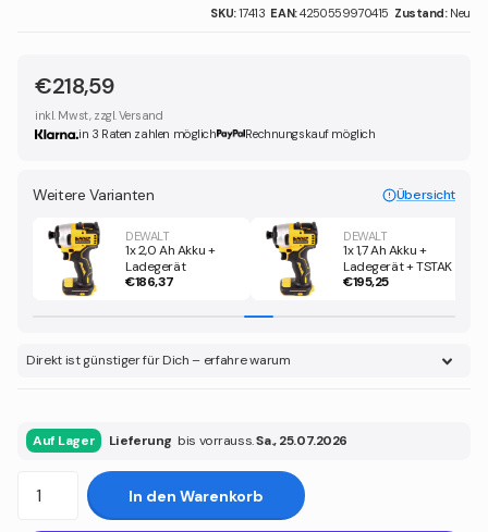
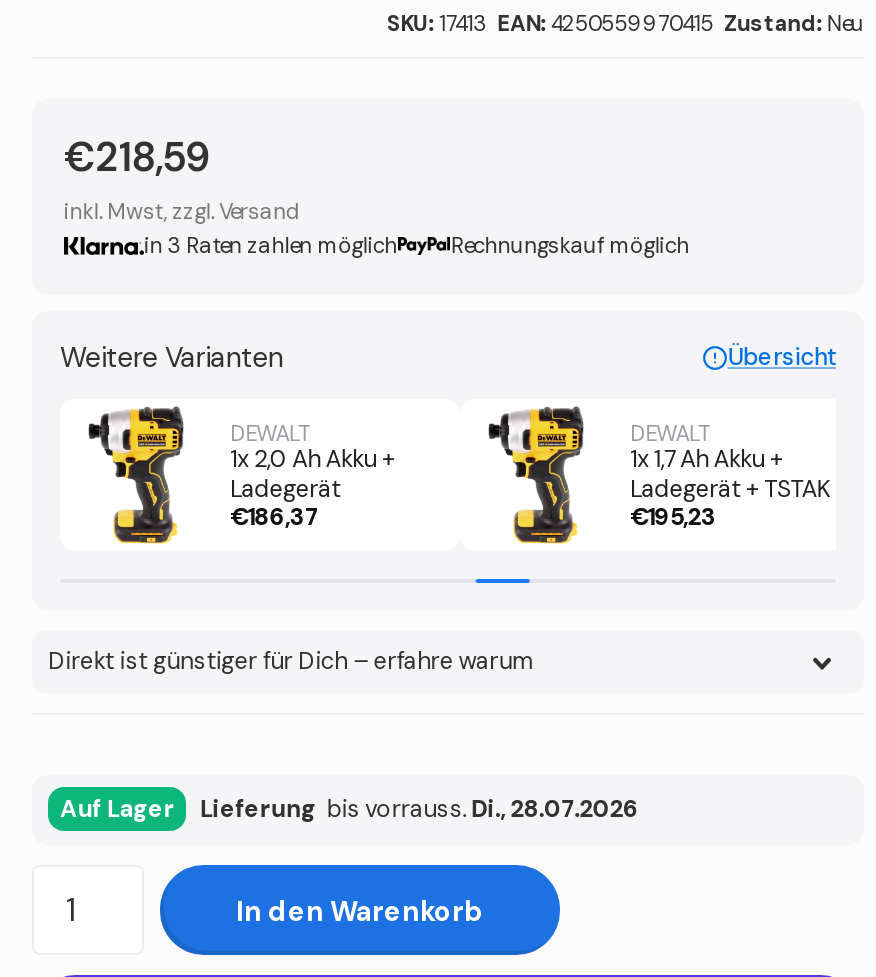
[343,273,389,291] €195,25 -> [630,501,716,533] €195,23
[109,432,347,450] Lieferung bis vorrauss. Sa., 25.07.2026 -> [200,793,638,825] Lieferung bis vorrauss. Di., 28.07.2026

